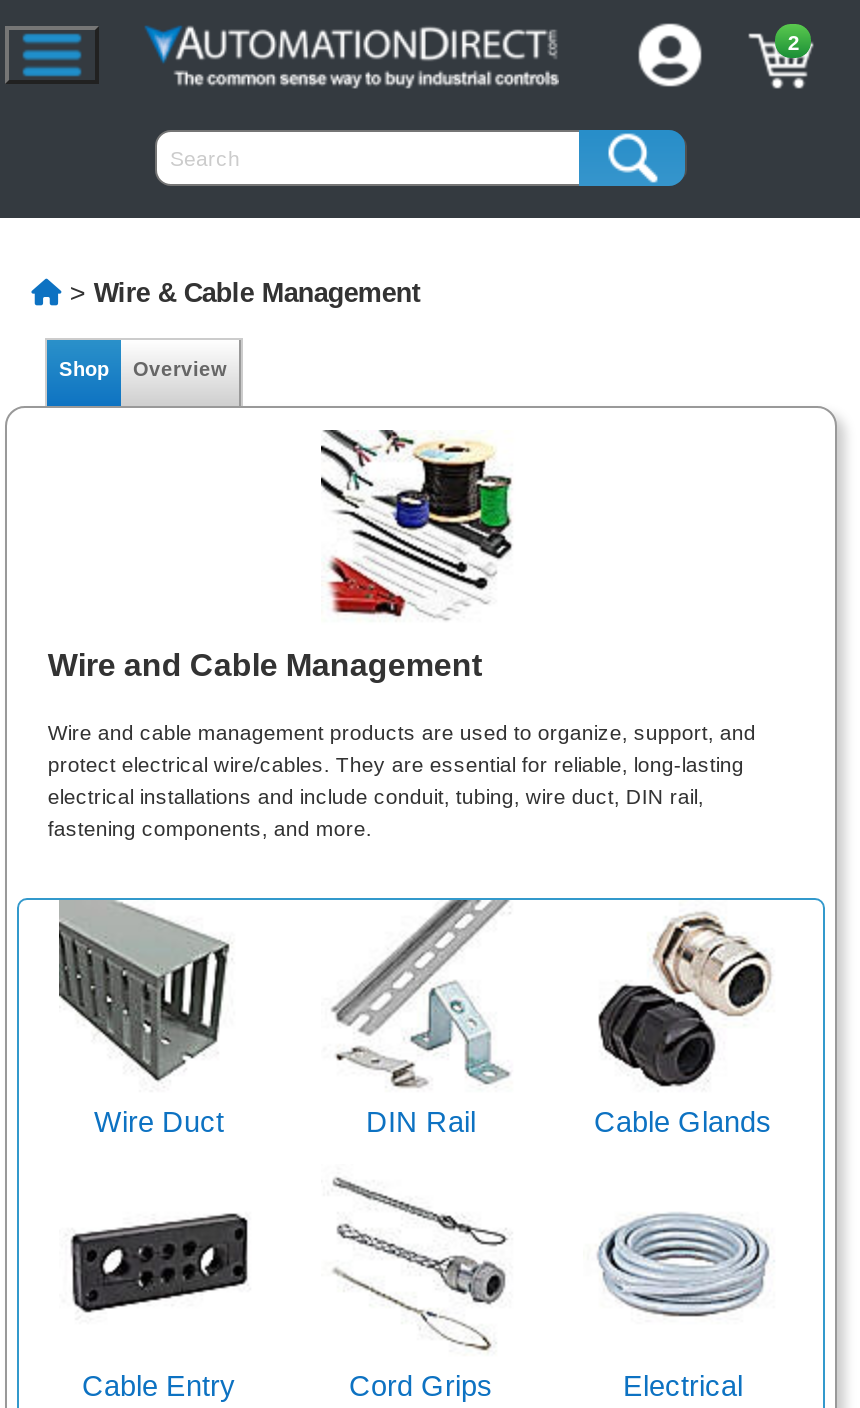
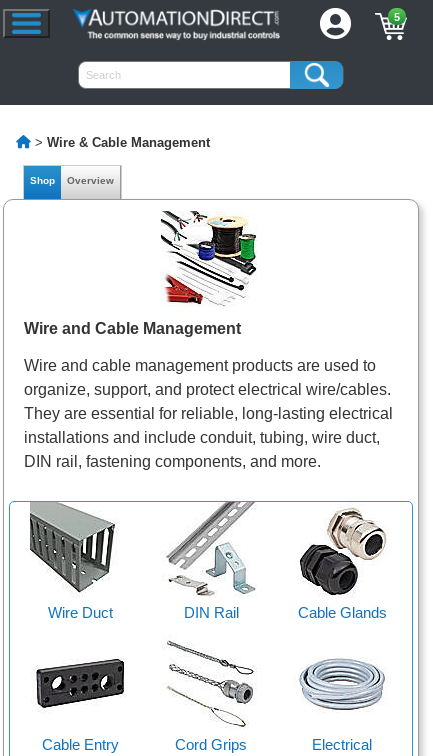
[788,30,800,54] 2 -> [394,11,400,23] 5

